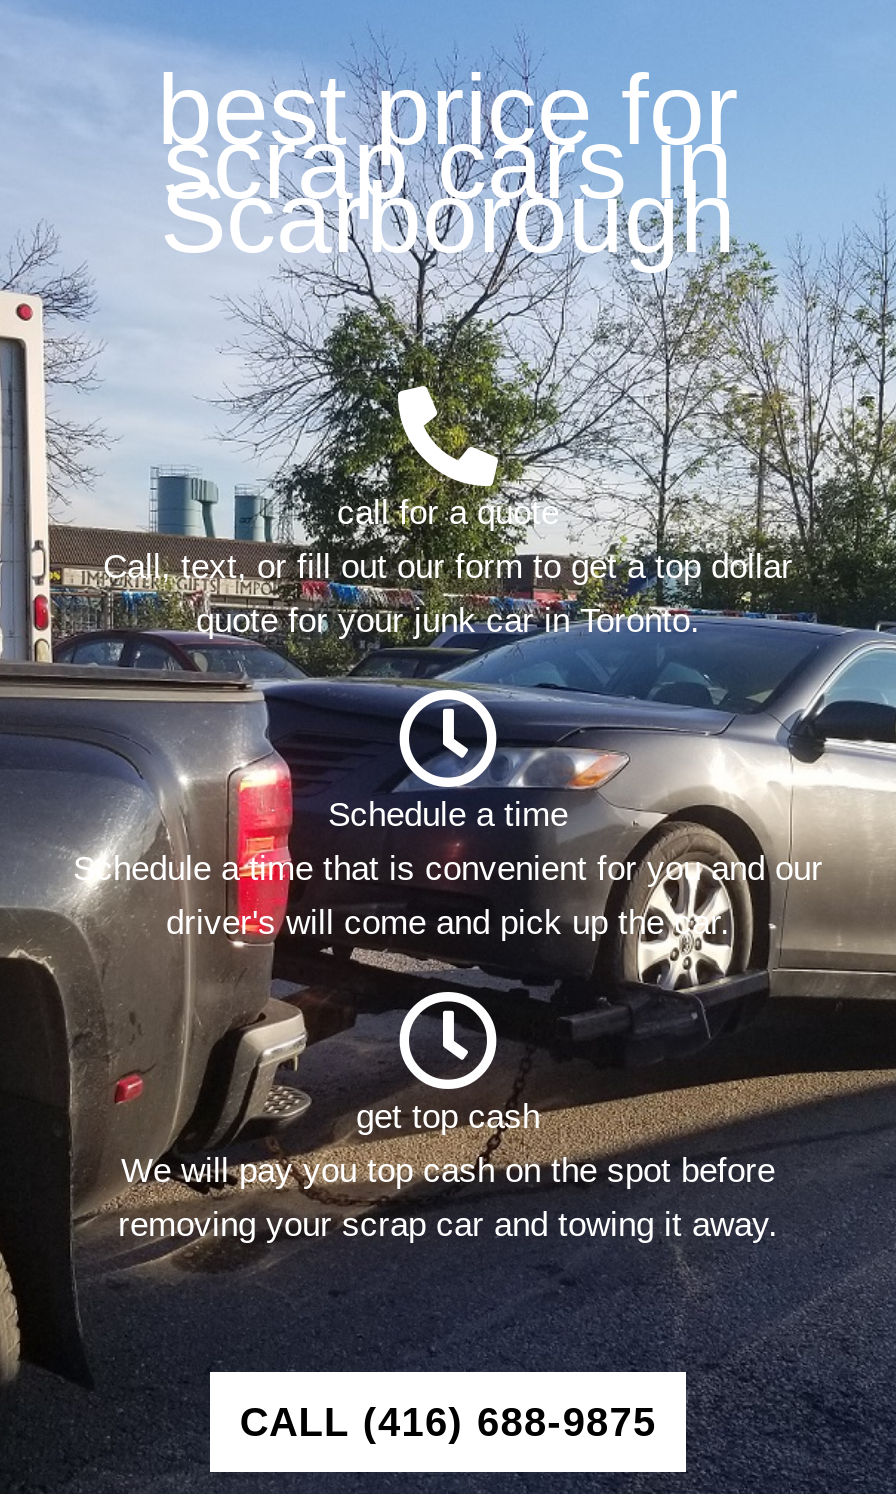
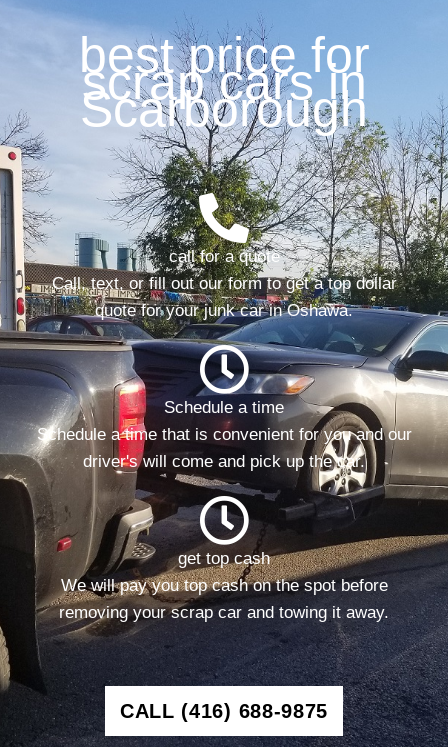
[196,601,700,639] quote for your junk car inToronto. -> [95,301,353,320] quote for your junk car inOshawa.

